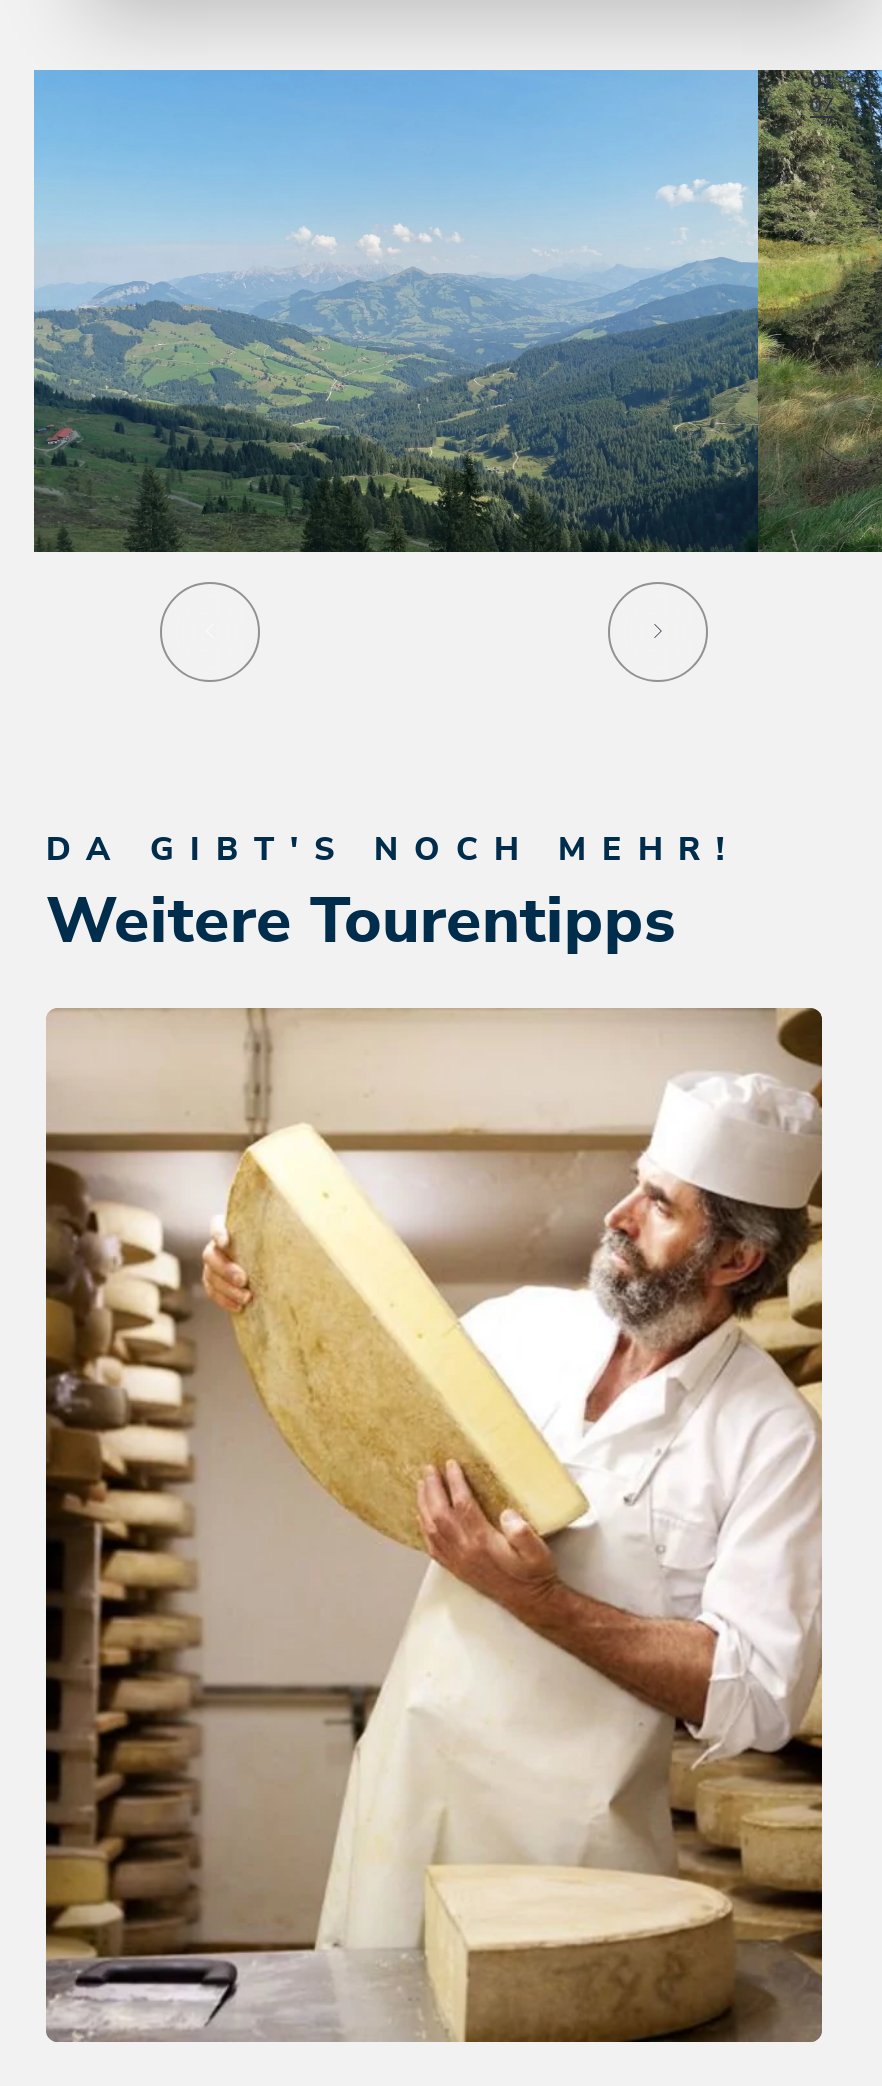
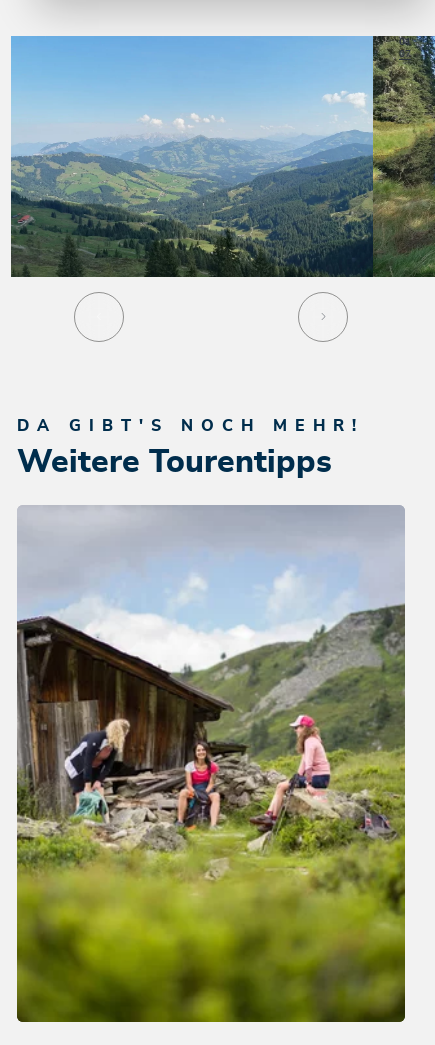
[44,1008,824,2042] [image] -> [16,505,406,1023] [image]

